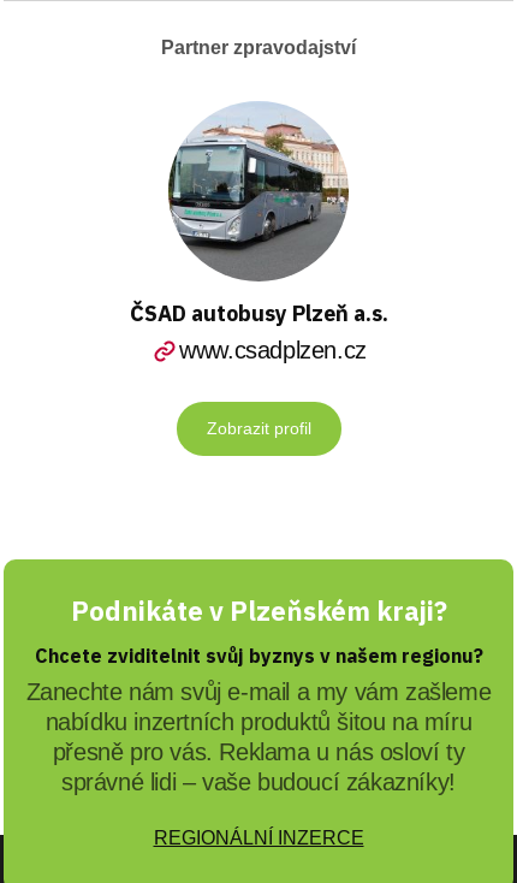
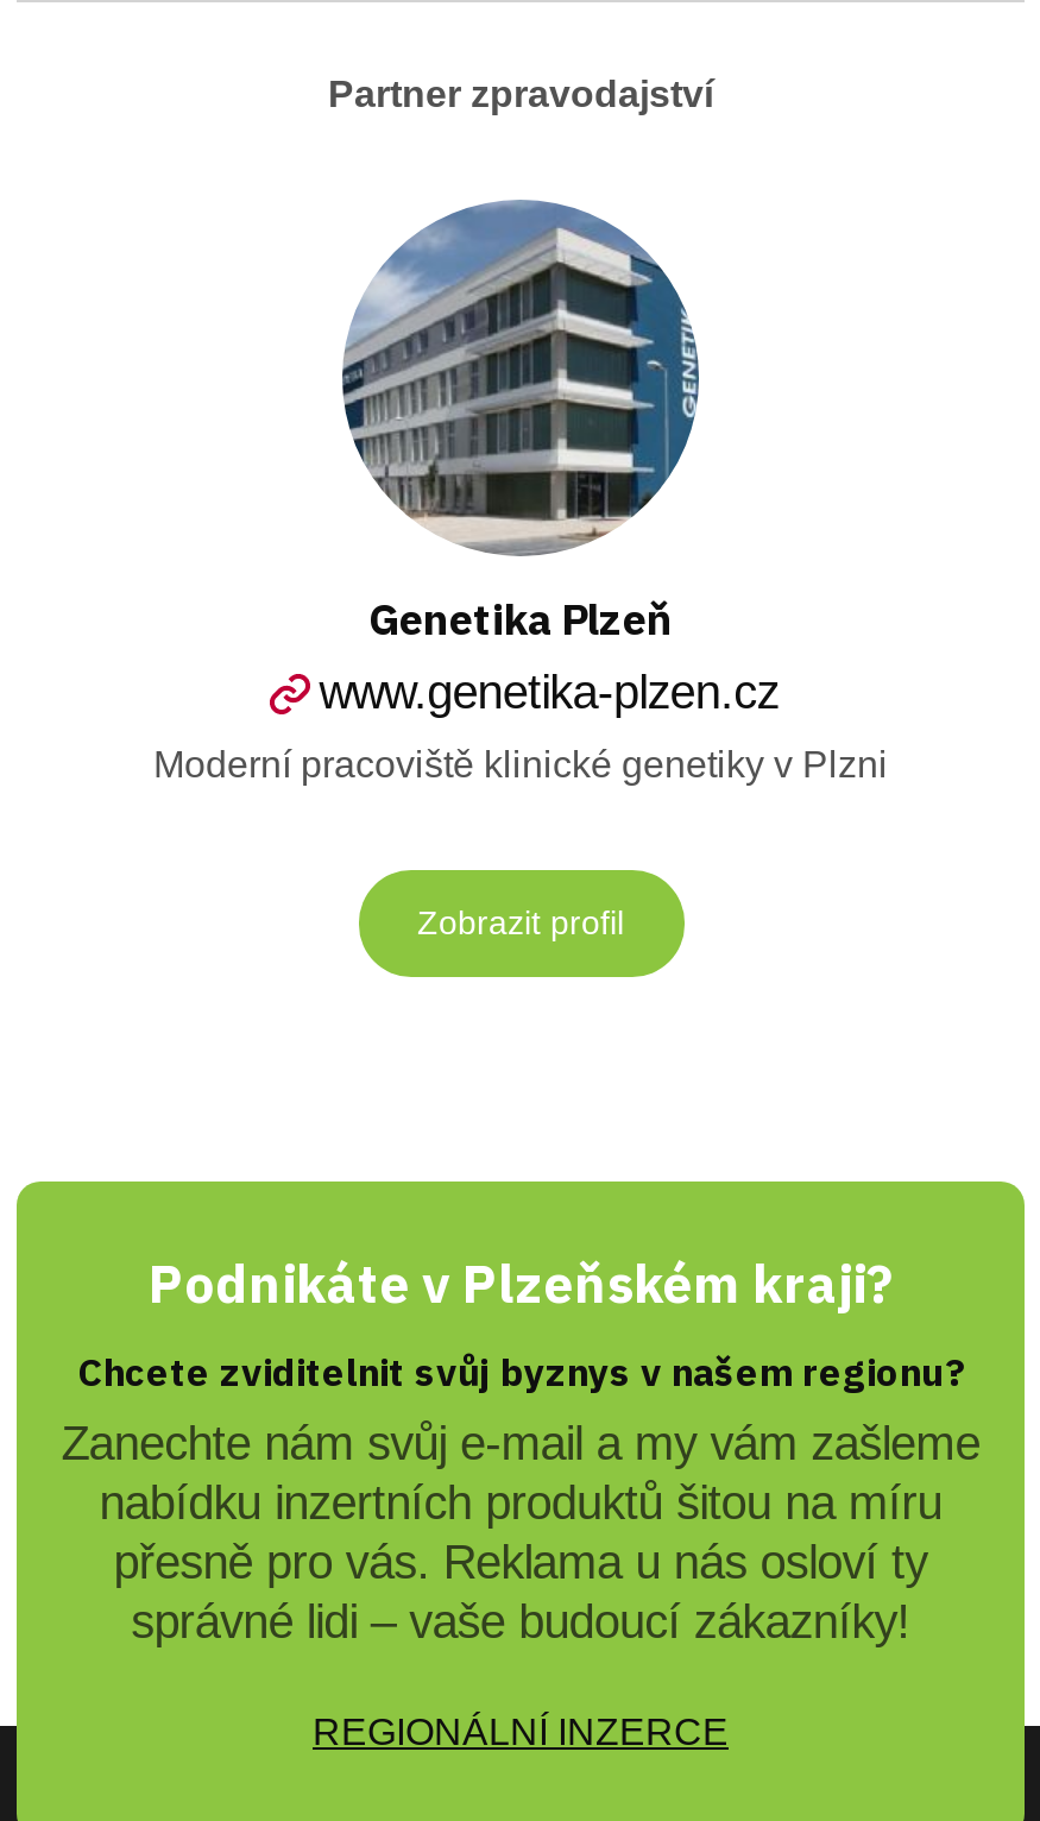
[129,102,388,363] [image] | ČSAD autobusy Plzeň a.s. | www.csadplzen.cz -> [153,200,888,785] [image] | Genetika Plzeň | www.genetika-plzen.cz | Moderní pracoviště klinické genetiky v Plzni

